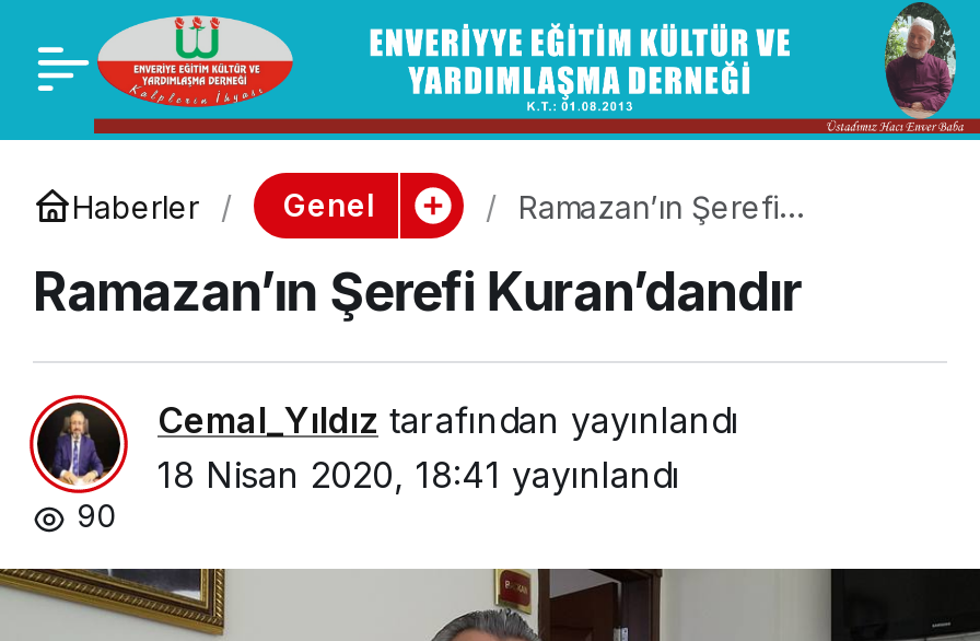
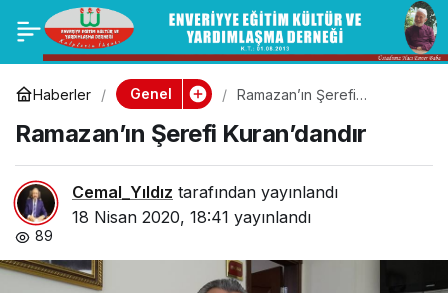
[77,497,116,534] 90 -> [35,227,53,244] 89

